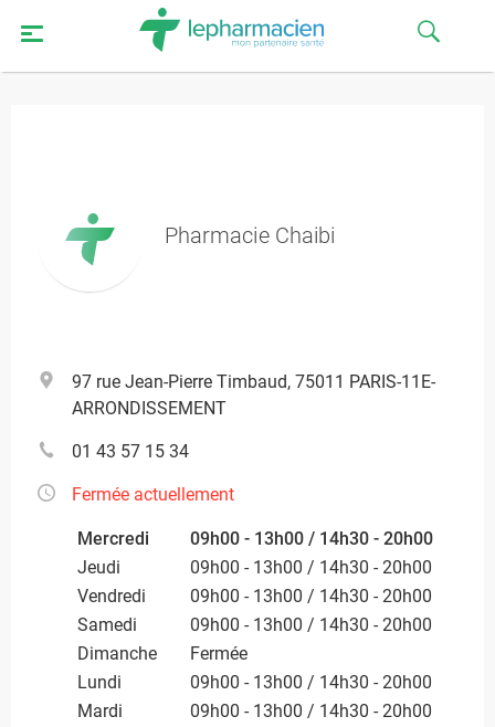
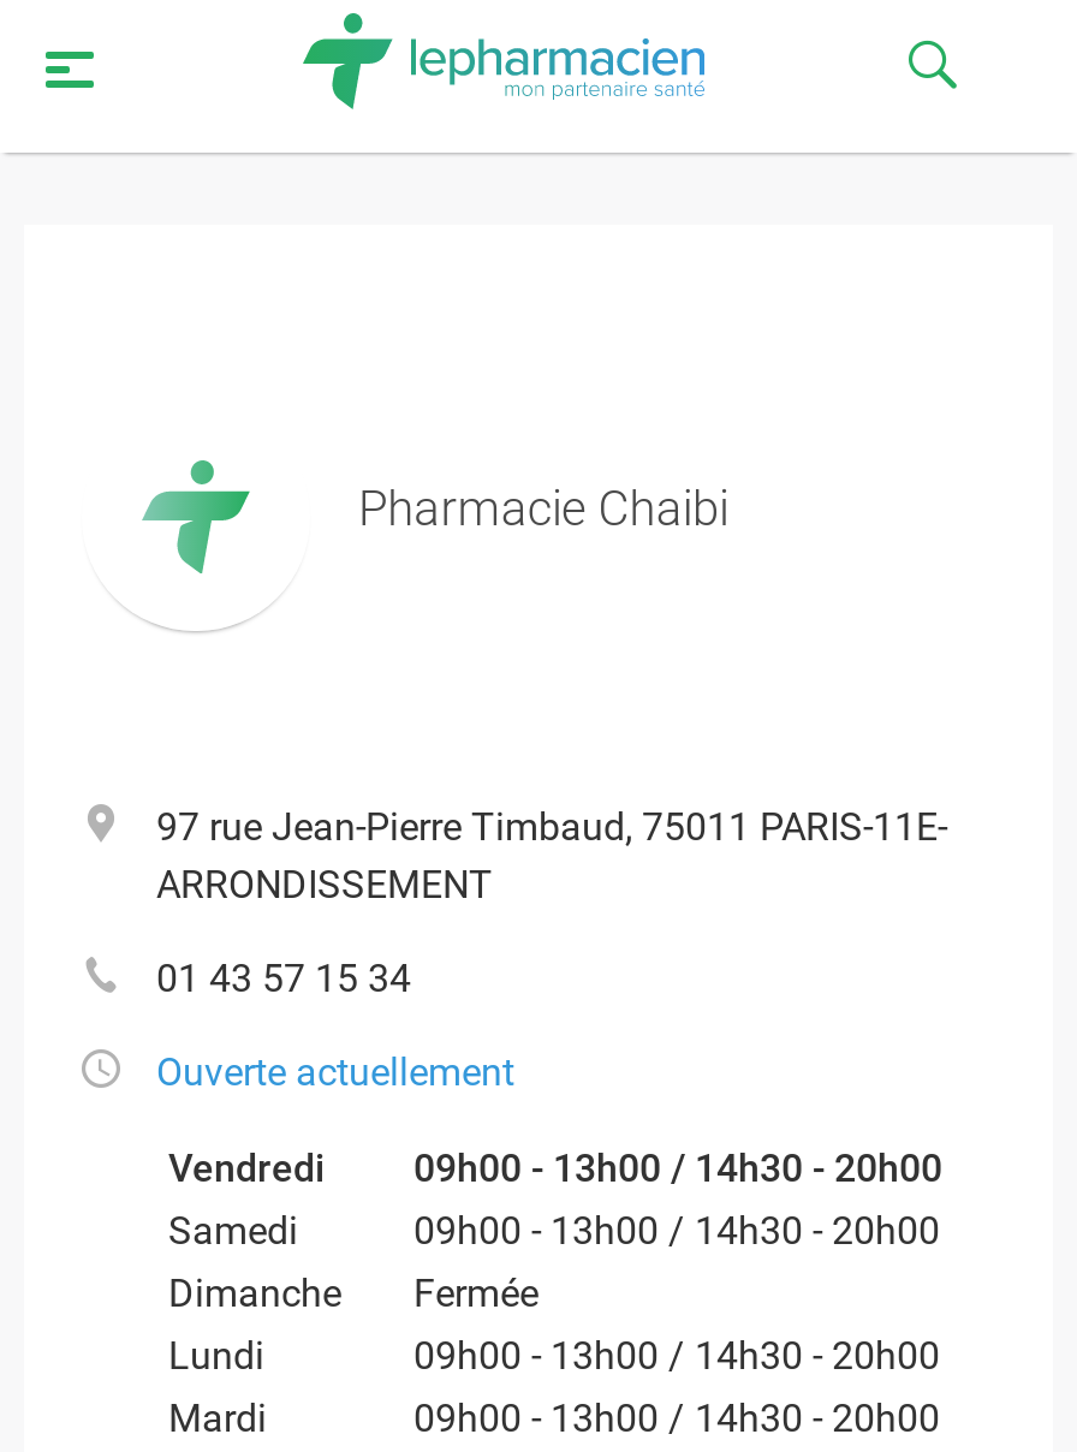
[72,484,433,578] Fermée actuellement | Mercredi | 09h00 - 13h00 / 14h30 - 20h00 | Jeudi | 09h00 - 13h00 / 14h30 - 20h00 -> [156,1049,514,1095] Ouverte actuellement

